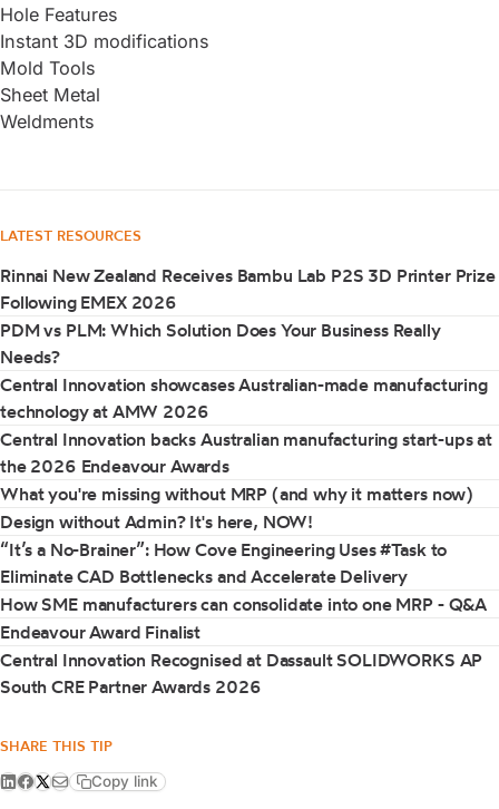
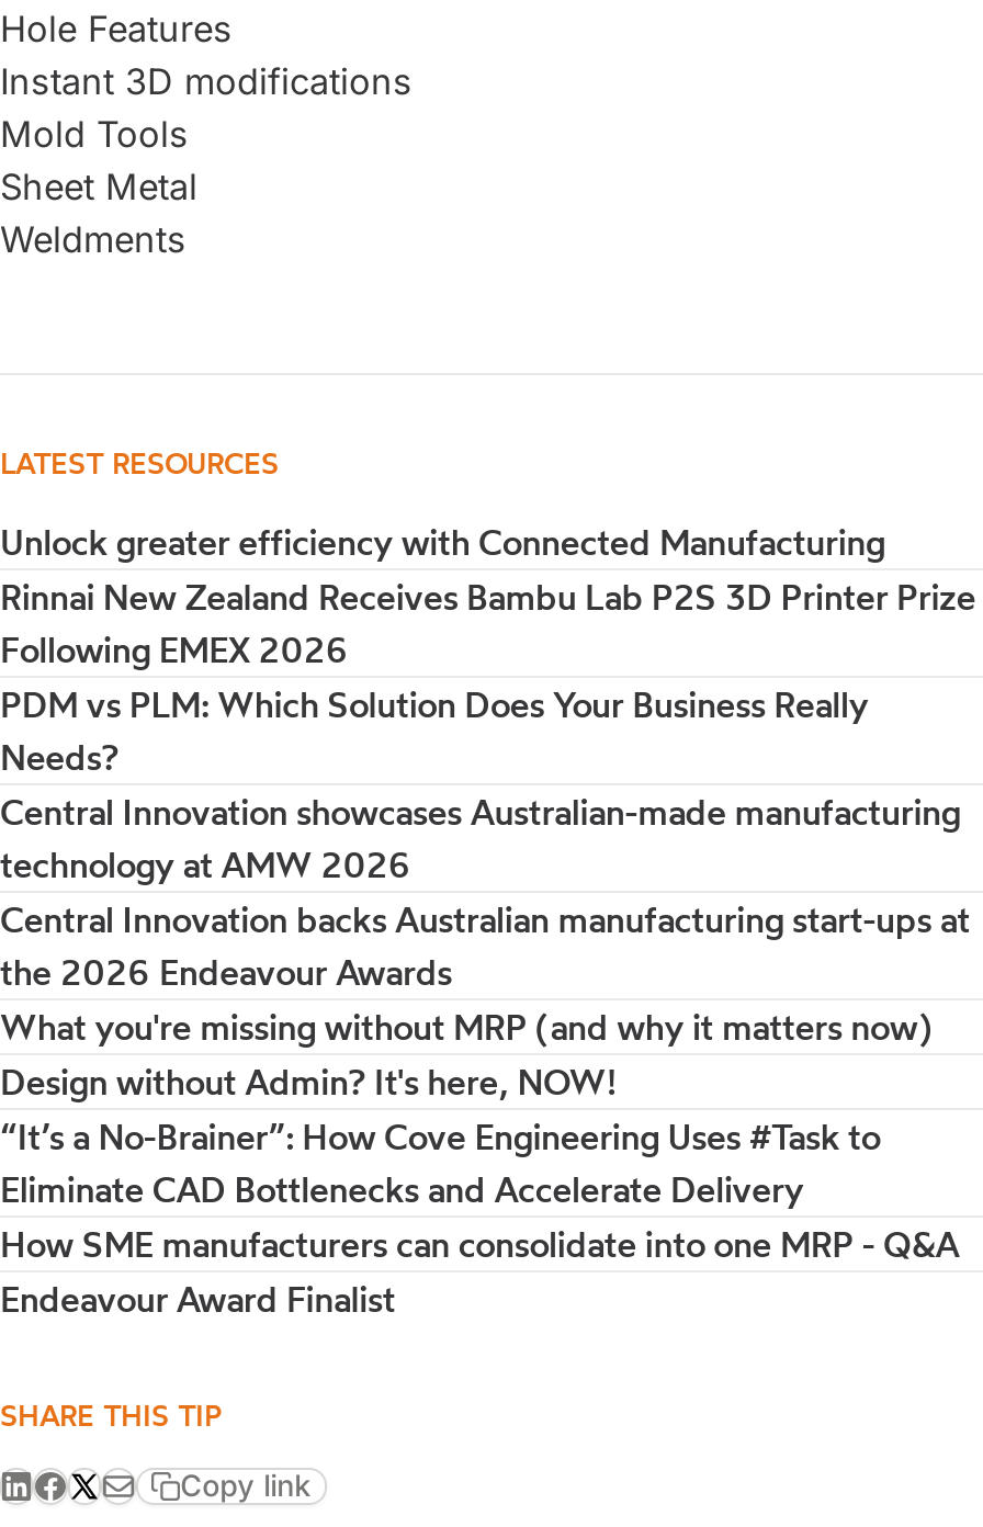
none -> [0,520,885,564] Unlock greater efficiency with Connected Manufacturing
moved [0,264,495,643] -> [0,575,976,1321]: Rinnai New Zealand Receives Bambu Lab P2S 3D Printer Prize | Following EMEX 2026 | PDM vs PLM: Which Solution Does Your Business Really | ... | How SME manufacturers can consolidate into one MRP - Q&A | Endeavour Award Finalist
[0,649,483,698] Central Innovation Recognised at Dassault SOLIDWORKS AP | South CRE Partner Awards 2026 -> none

